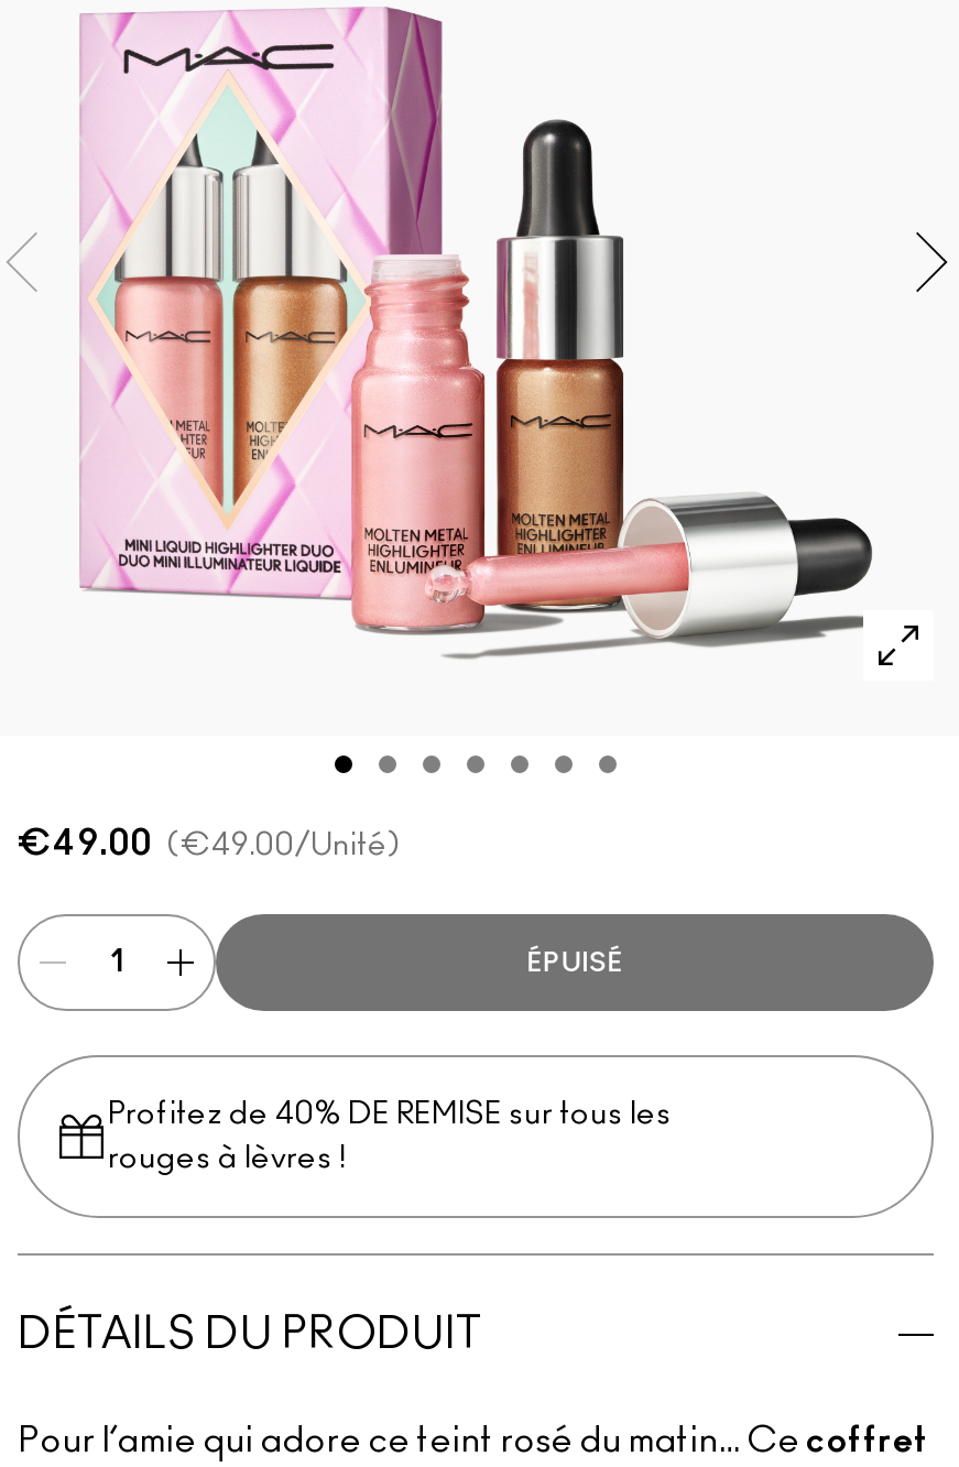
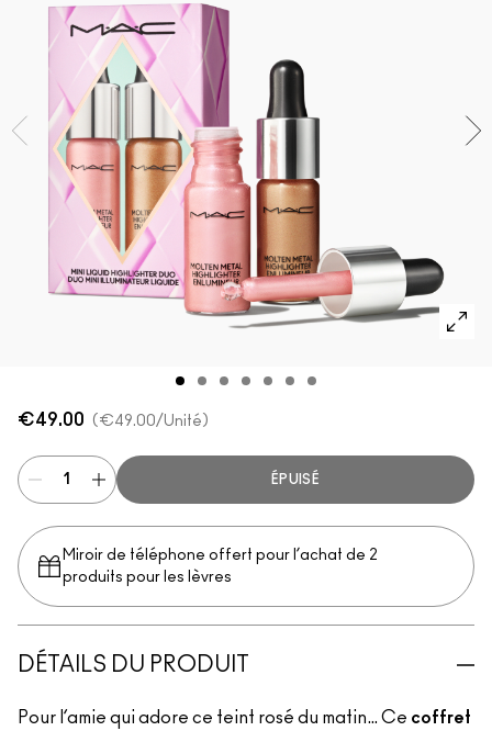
[108,1099,672,1174] Profitez de 40% DE REMISE sur tous les | rouges à lèvres ! -> [63,548,378,585] Miroir de téléphone offert pour l’achat de 2 | produits pour les lèvres

